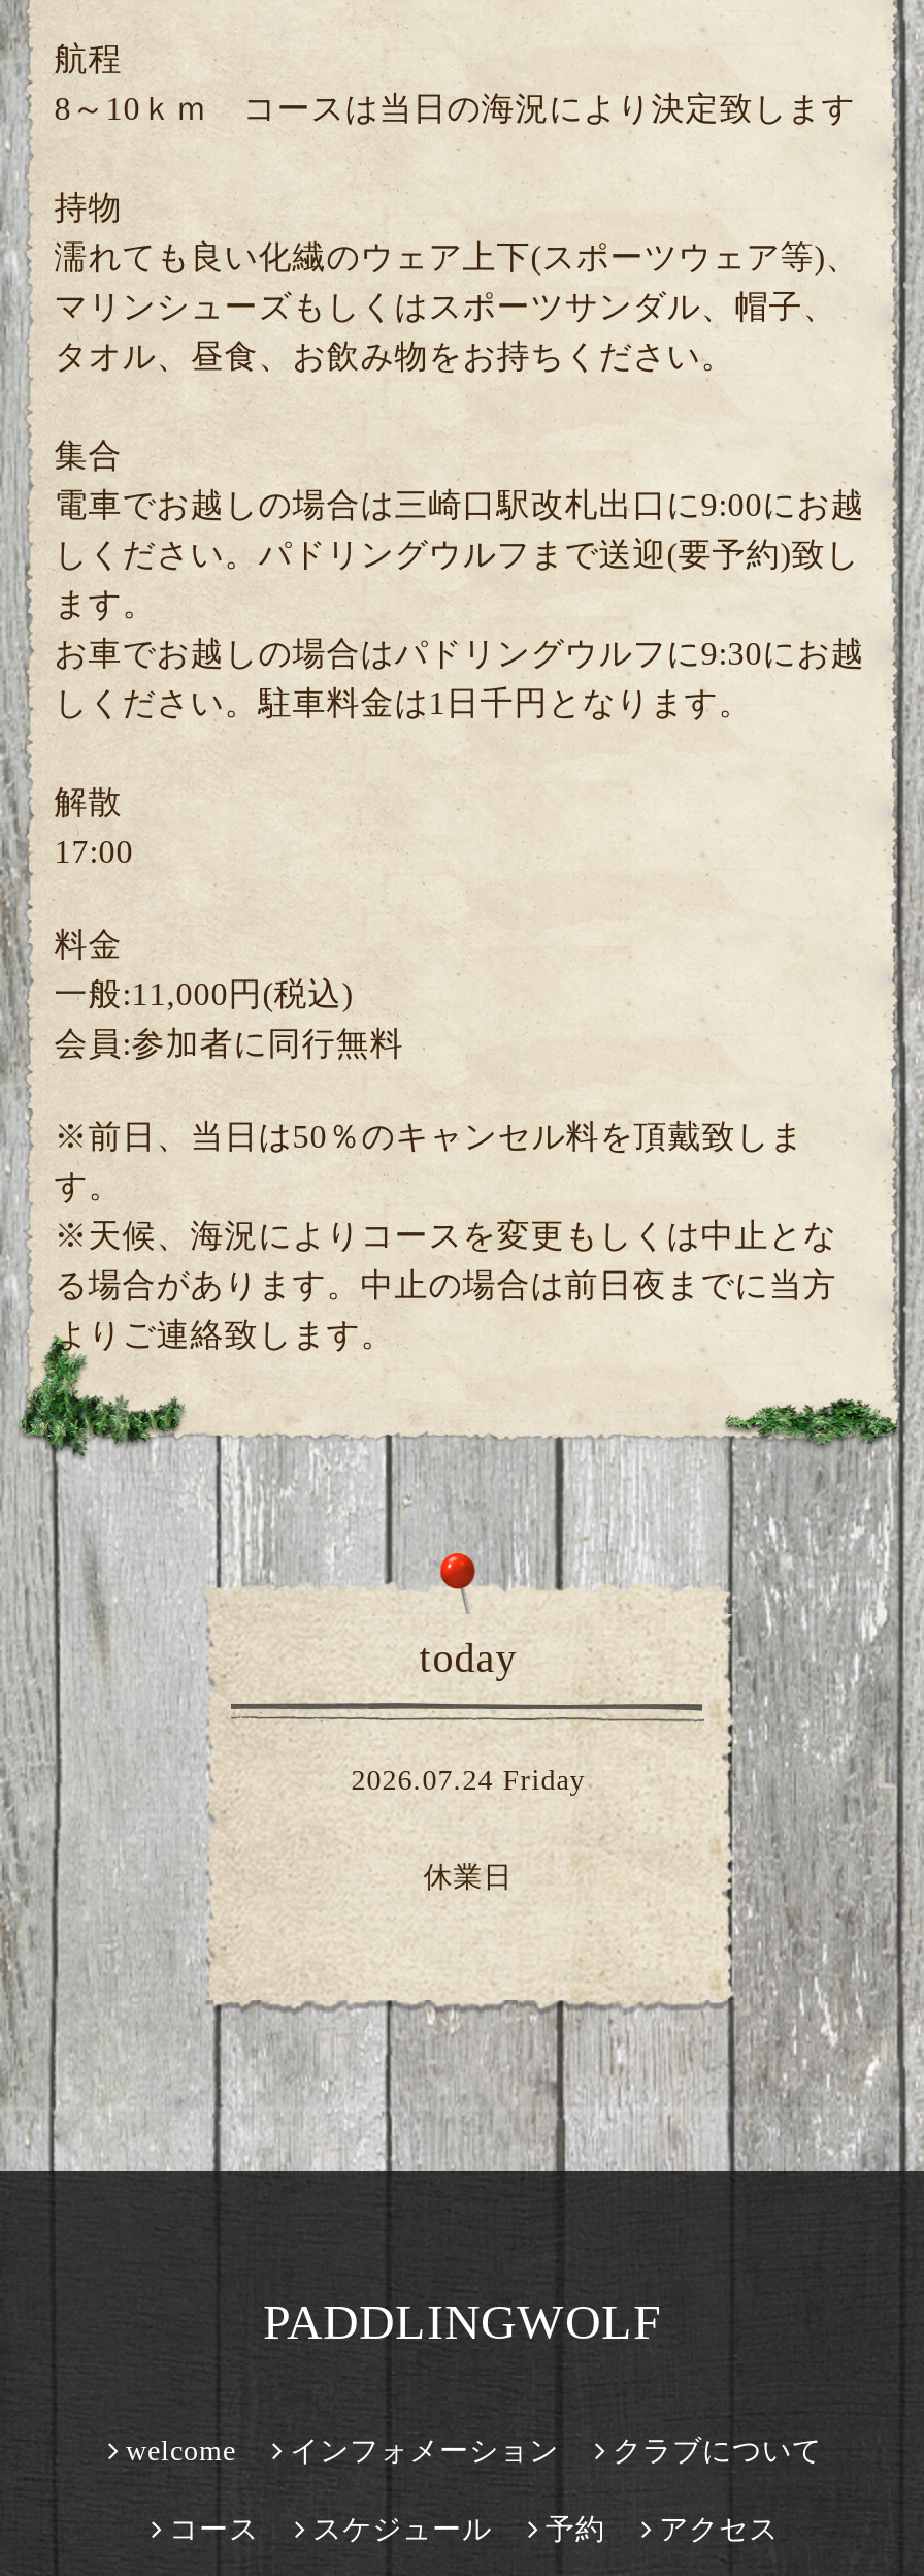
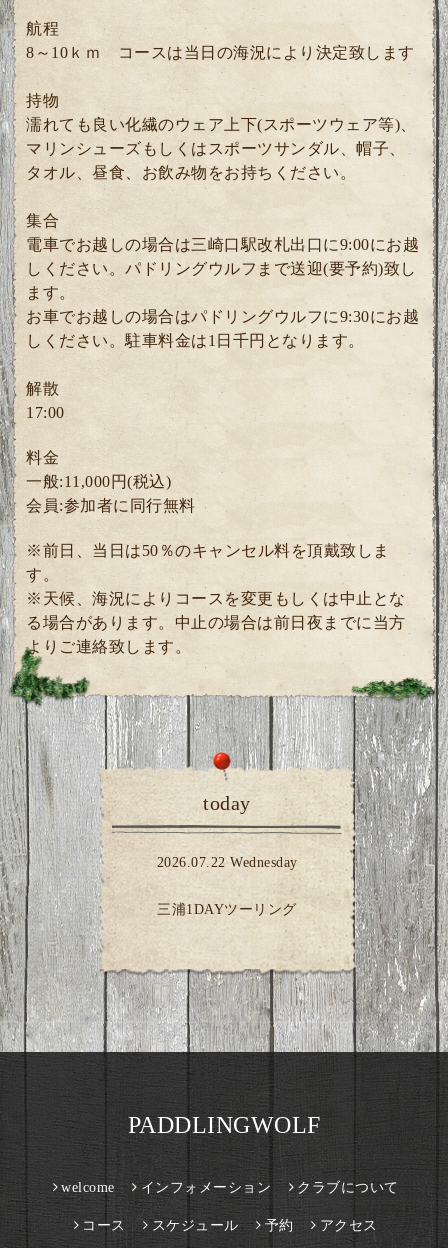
[351,1764,585,1795] 2026.07.24 Friday -> [156,855,297,870] 2026.07.22 Wednesday
[423,1861,513,1892] 休業日 -> [157,902,297,917] 三浦1DAYツーリング

